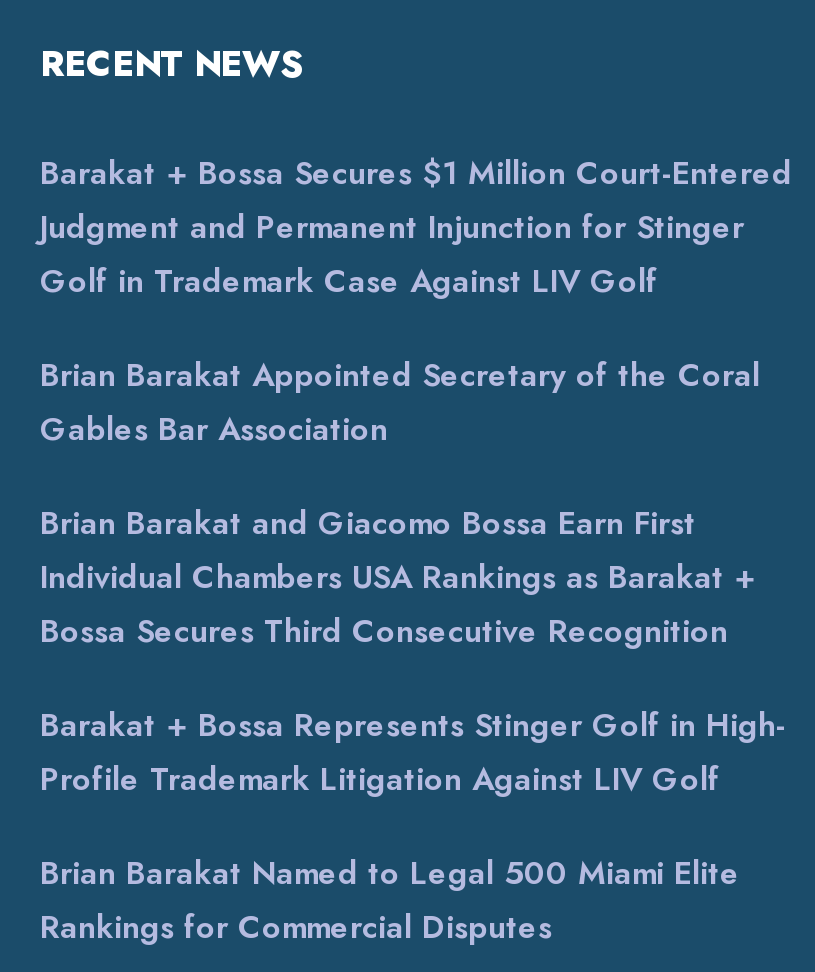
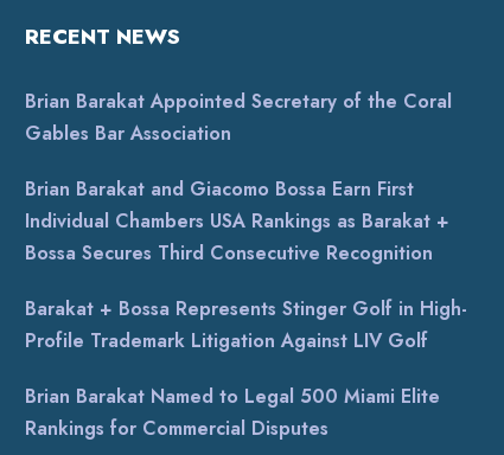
[40,150,792,304] Barakat + Bossa Secures $1 Million Court-Entered | Judgment and Permanent Injunction for Stinger | Golf in Trademark Case Against LIV Golf -> none

